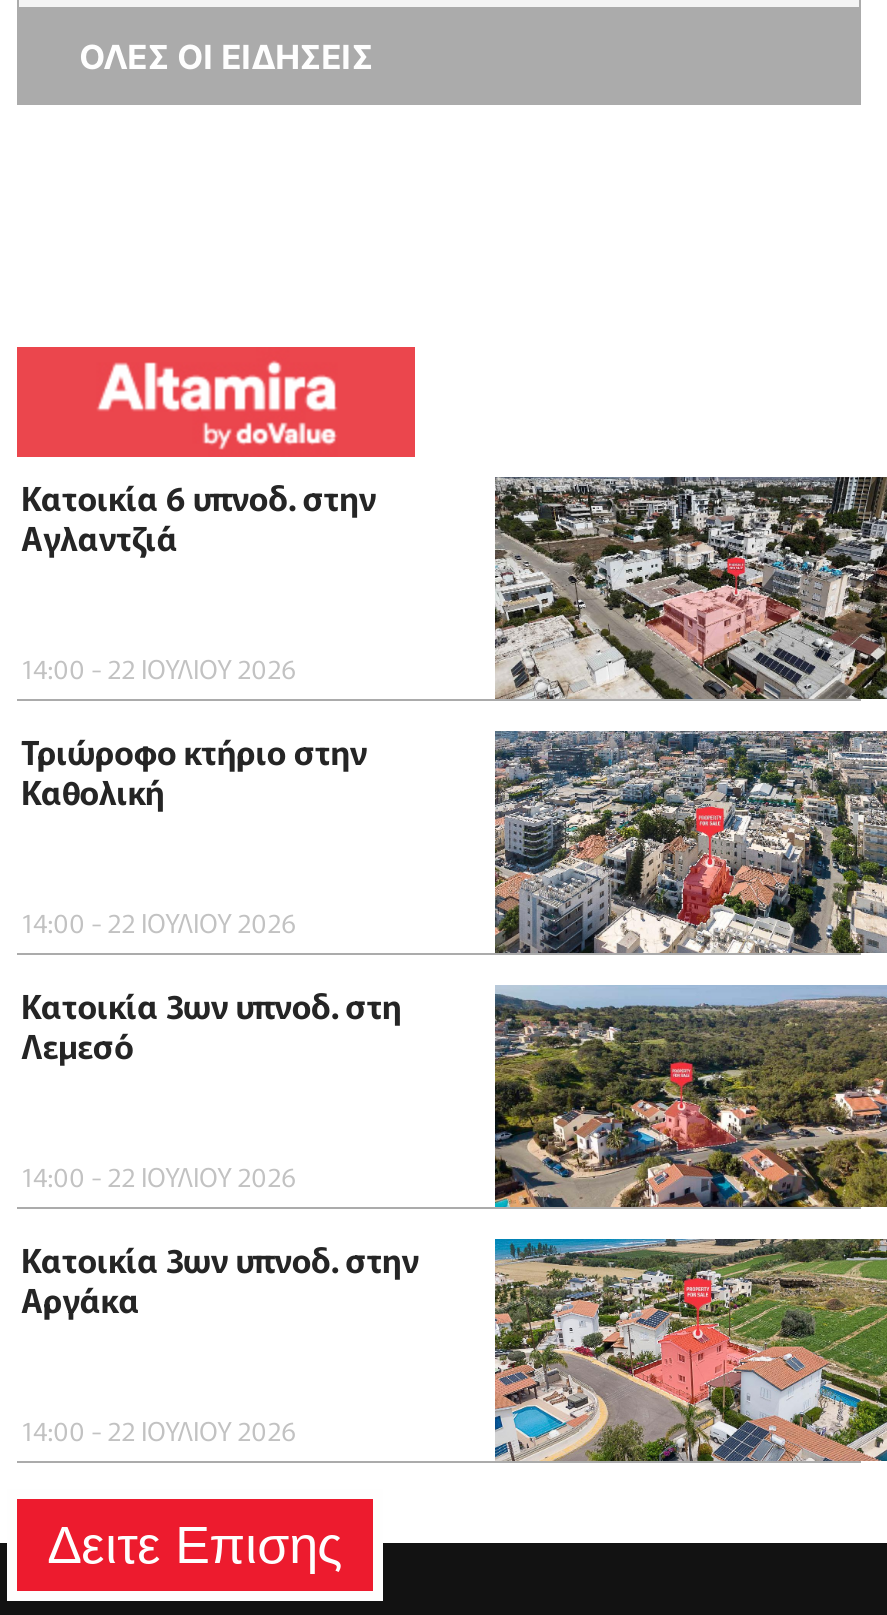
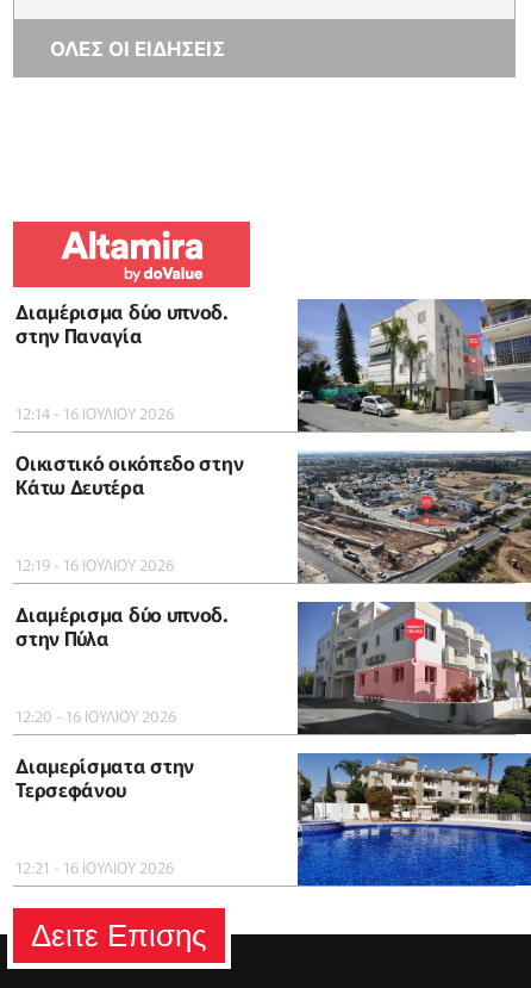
[21,473,376,561] Κατοικία 6 υπνοδ. στην | Αγλαντζιά -> [16,297,227,349] Διαμέρισμα δύο υπνοδ. | στην Παναγία
[493,475,881,701] [image] -> [296,298,527,433] [image]
[21,649,295,687] 14:00 - 22 ΙΟΥΛΙΟΥ 2026 -> [16,401,174,424] 12:14 - 16 ΙΟΥΛΙΟΥ 2026
[21,727,367,815] Τριώροφο κτήριο στην | Καθολική -> [16,448,243,500] Οικιστικό οικόπεδο στην | Κάτω Δευτέρα
[495,731,881,955] [image] -> [298,450,527,584] [image]
[21,903,295,941] 14:00 - 22 ΙΟΥΛΙΟΥ 2026 -> [16,553,174,575] 12:19 - 16 ΙΟΥΛΙΟΥ 2026
[21,981,401,1069] Κατοικία 3ων υπνοδ. στη | Λεμεσό -> [16,599,227,652] Διαμέρισμα δύο υπνοδ. | στην Πύλα
[493,985,881,1209] [image] -> [296,602,527,735] [image]
[21,1156,295,1194] 14:00 - 22 ΙΟΥΛΙΟΥ 2026 -> [16,704,176,727] 12:20 - 16 ΙΟΥΛΙΟΥ 2026
[21,1234,419,1322] Κατοικία 3ων υπνοδ. στην | Αργάκα -> [16,750,194,803] Διαμερίσματα στην | Τερσεφάνου
[493,1237,881,1463] [image] -> [296,752,527,887] [image]
[21,1410,295,1448] 14:00 - 22 ΙΟΥΛΙΟΥ 2026 -> [16,855,174,878] 12:21 - 16 ΙΟΥΛΙΟΥ 2026

